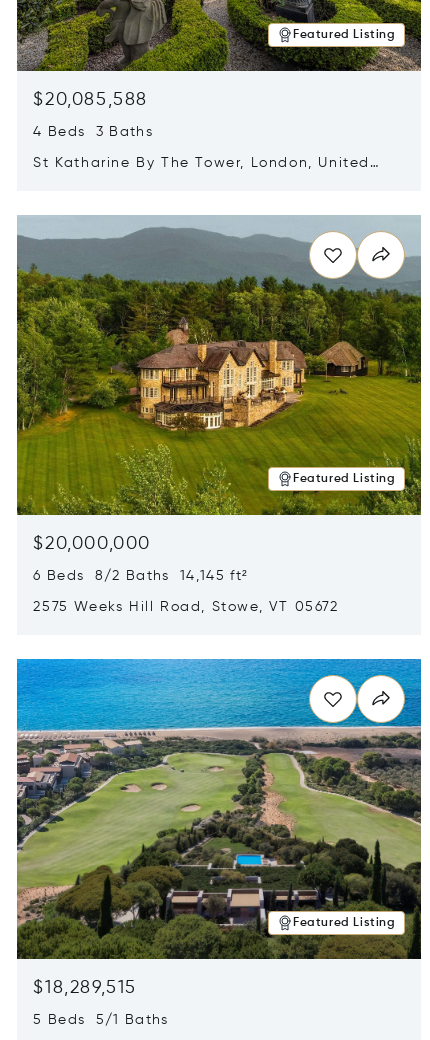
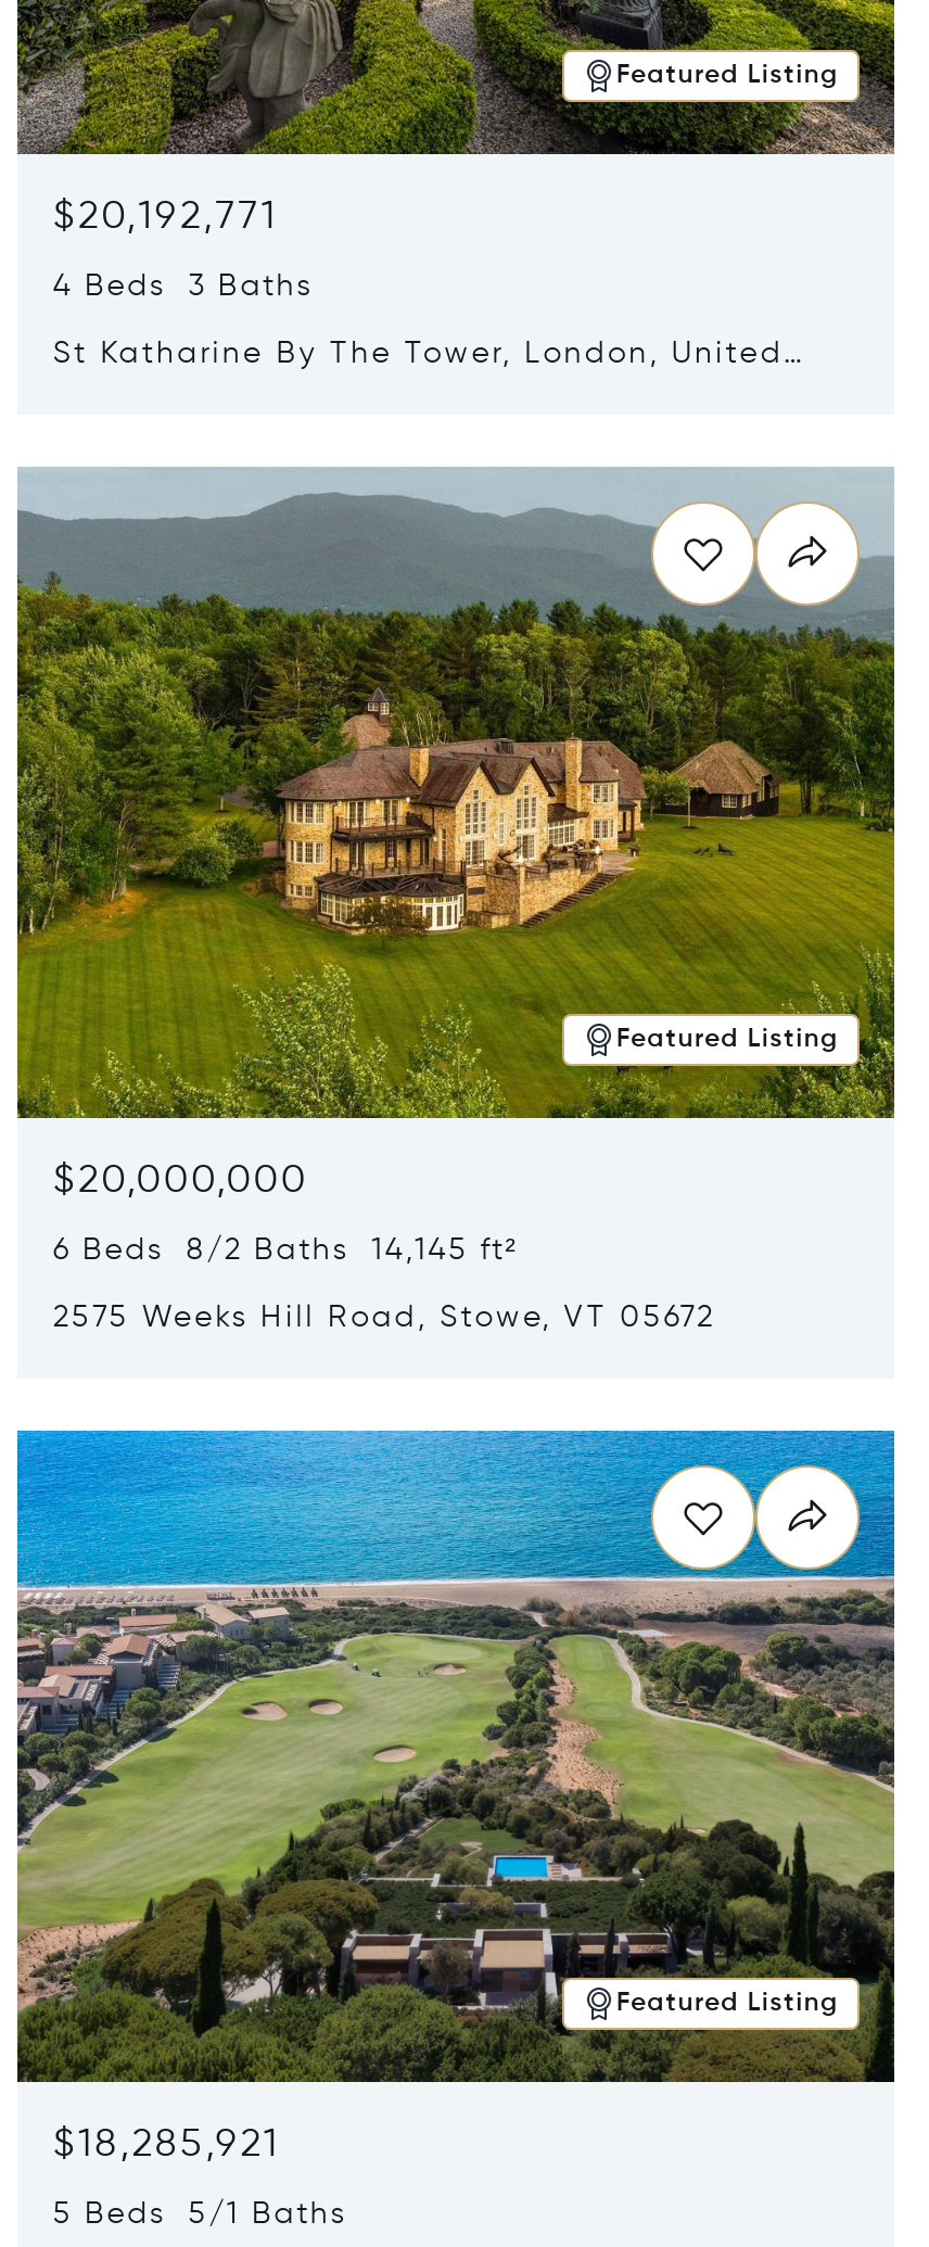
[33,91,148,109] $20,085,588 -> [53,198,278,237] $20,192,771
[33,979,137,997] $18,289,515 -> [53,2125,280,2165] $18,285,921

